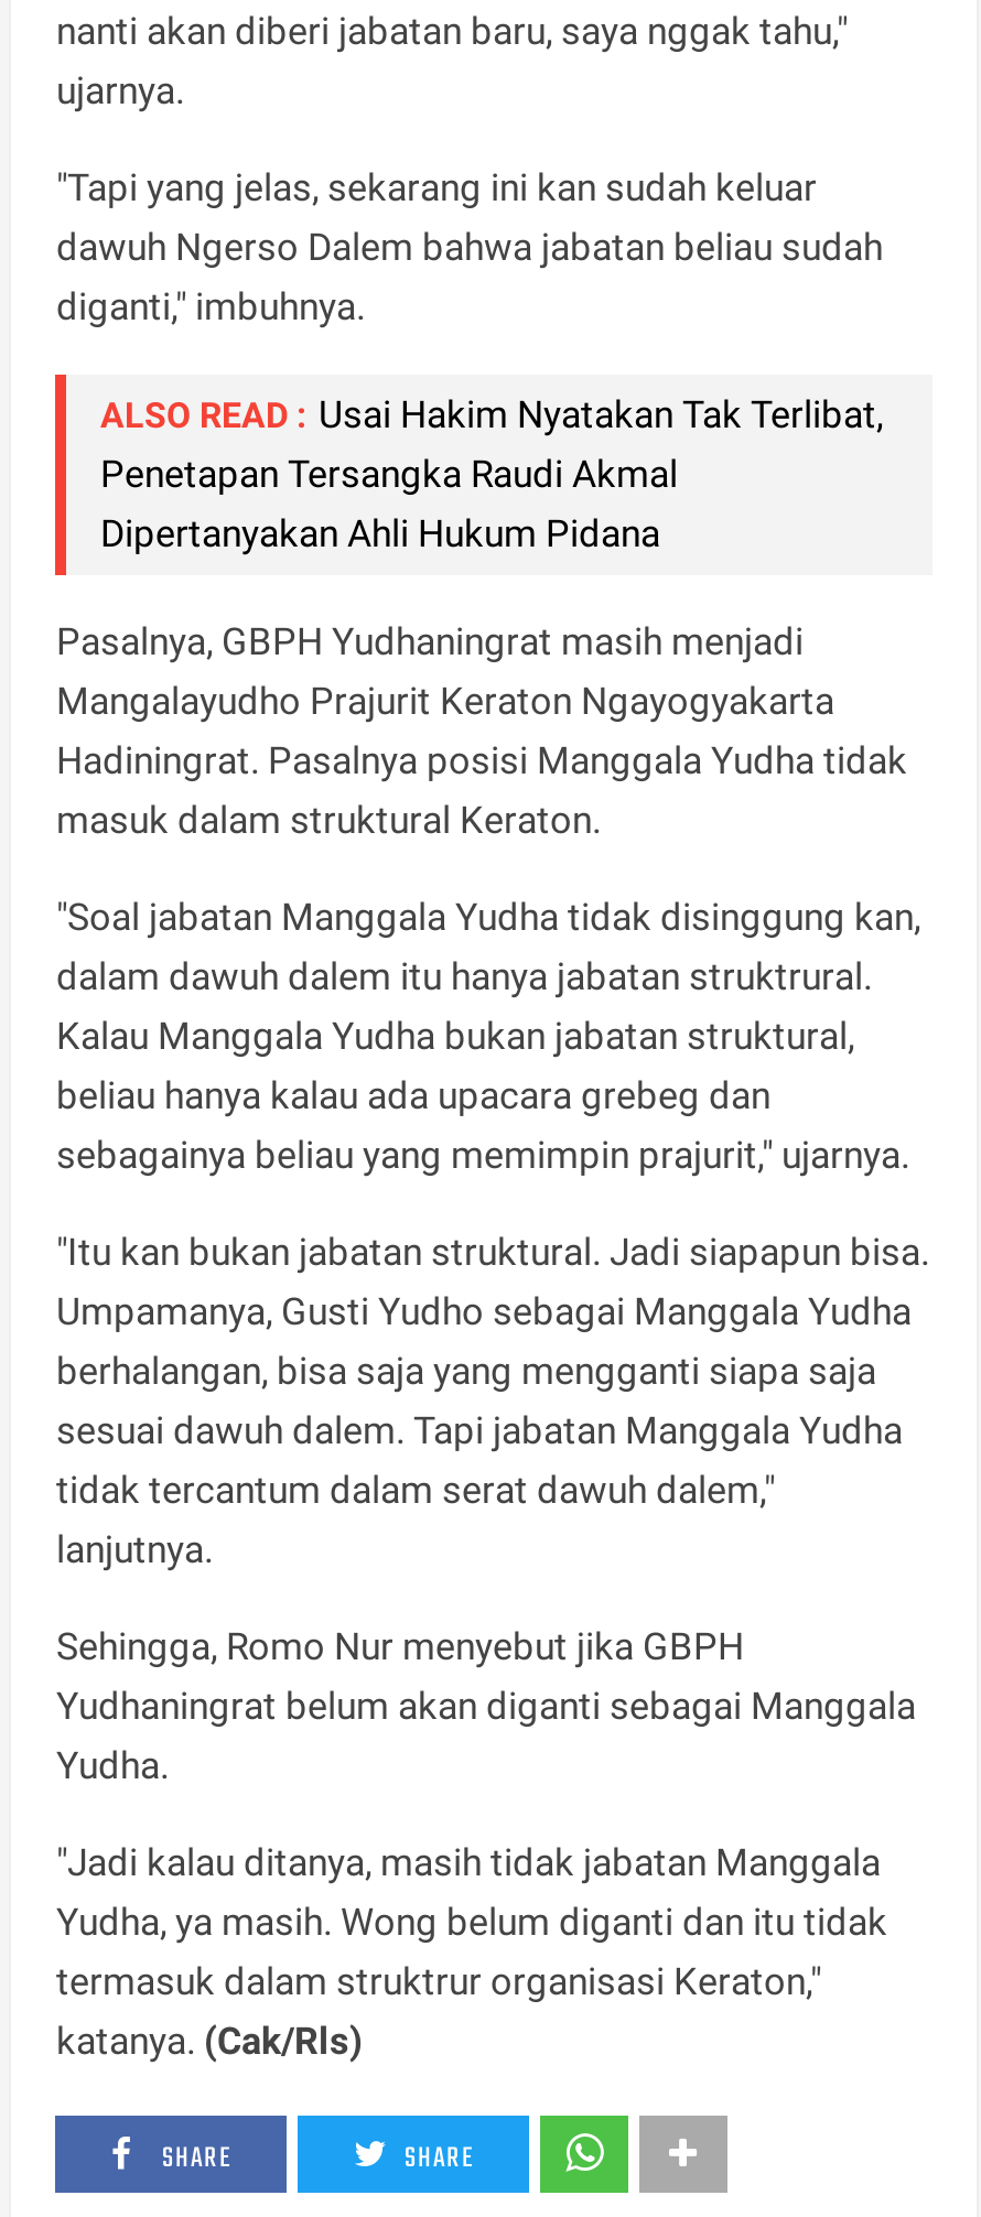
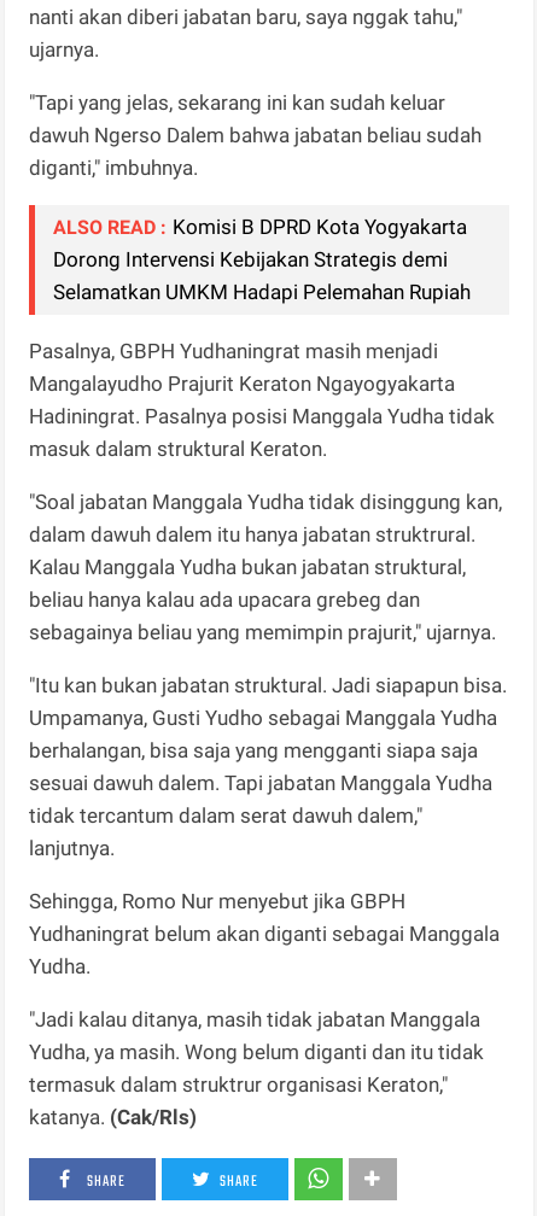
[100,393,883,556] ALSO READ : Usai Hakim Nyatakan Tak Terlibat, | Penetapan Tersangka Raudi Akmal | Dipertanyakan Ahli Hukum Pidana -> [54,215,471,304] ALSO READ : Komisi B DPRD Kota Yogyakarta | Dorong Intervensi Kebijakan Strategis demi | Selamatkan UMKM Hadapi Pelemahan Rupiah

